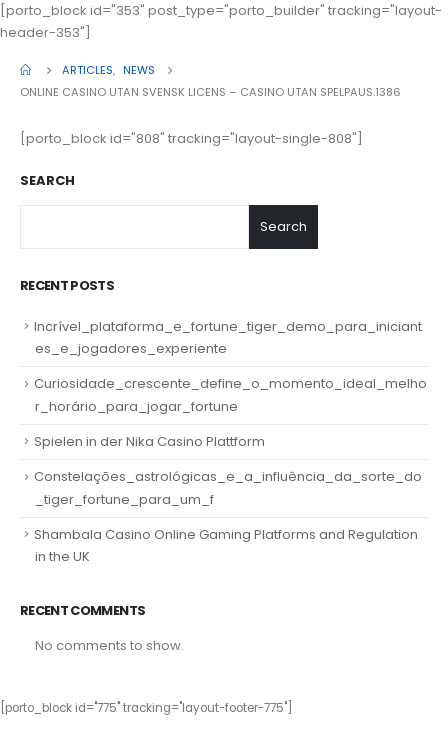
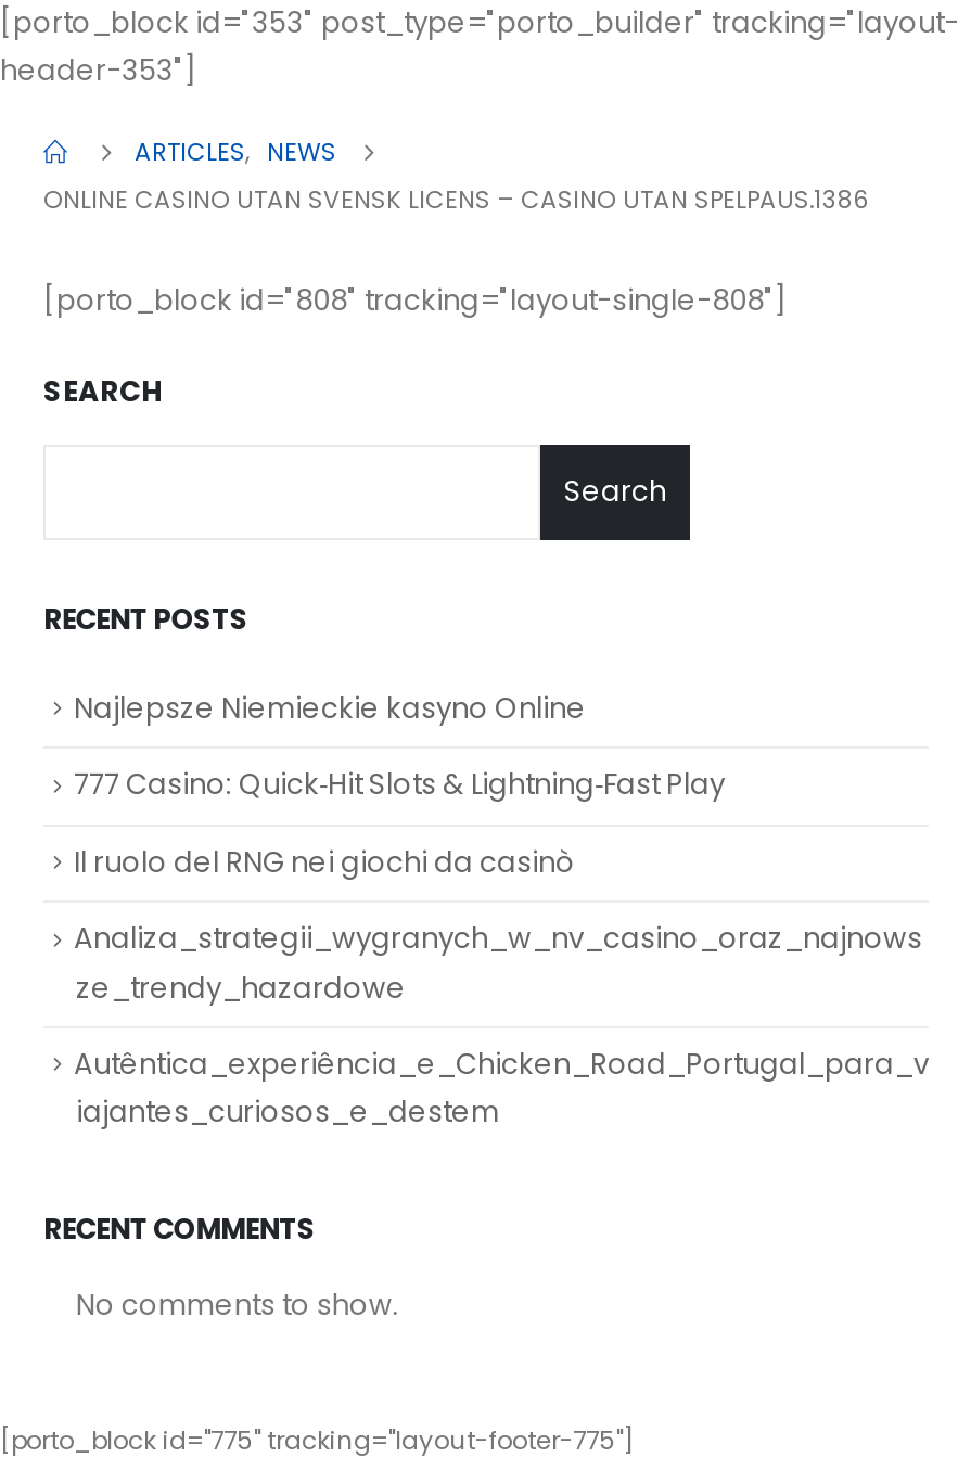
[34,317,422,358] Incrível_plataforma_e_fortune_tiger_demo_para_iniciant | es_e_jogadores_experiente -> [74,687,586,729] Najlepsze Niemieckie kasyno Online
[34,374,427,416] Curiosidade_crescente_define_o_momento_ideal_melho | r_horário_para_jogar_fortune -> [74,764,725,806] 777 Casino: Quick‑Hit Slots & Lightning‑Fast Play
[34,432,265,451] Spielen in der Nika Casino Plattform -> [74,841,575,882] Il ruolo del RNG nei giochi da casinò
[34,467,422,509] Constelações_astrológicas_e_a_influência_da_sorte_do | _tiger_fortune_para_um_f -> [74,918,922,1008] Analiza_strategii_wygranych_w_nv_casino_oraz_najnows | ze_trendy_hazardowe
[34,525,418,566] Shambala Casino Online Gaming Platforms and Regulation | in the UK -> [74,1043,929,1133] Autêntica_experiência_e_Chicken_Road_Portugal_para_v | iajantes_curiosos_e_destem

